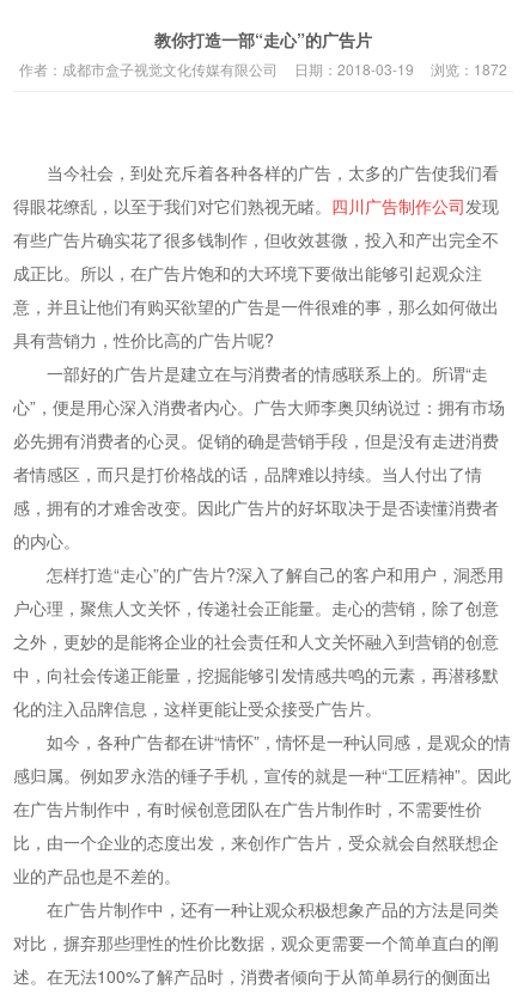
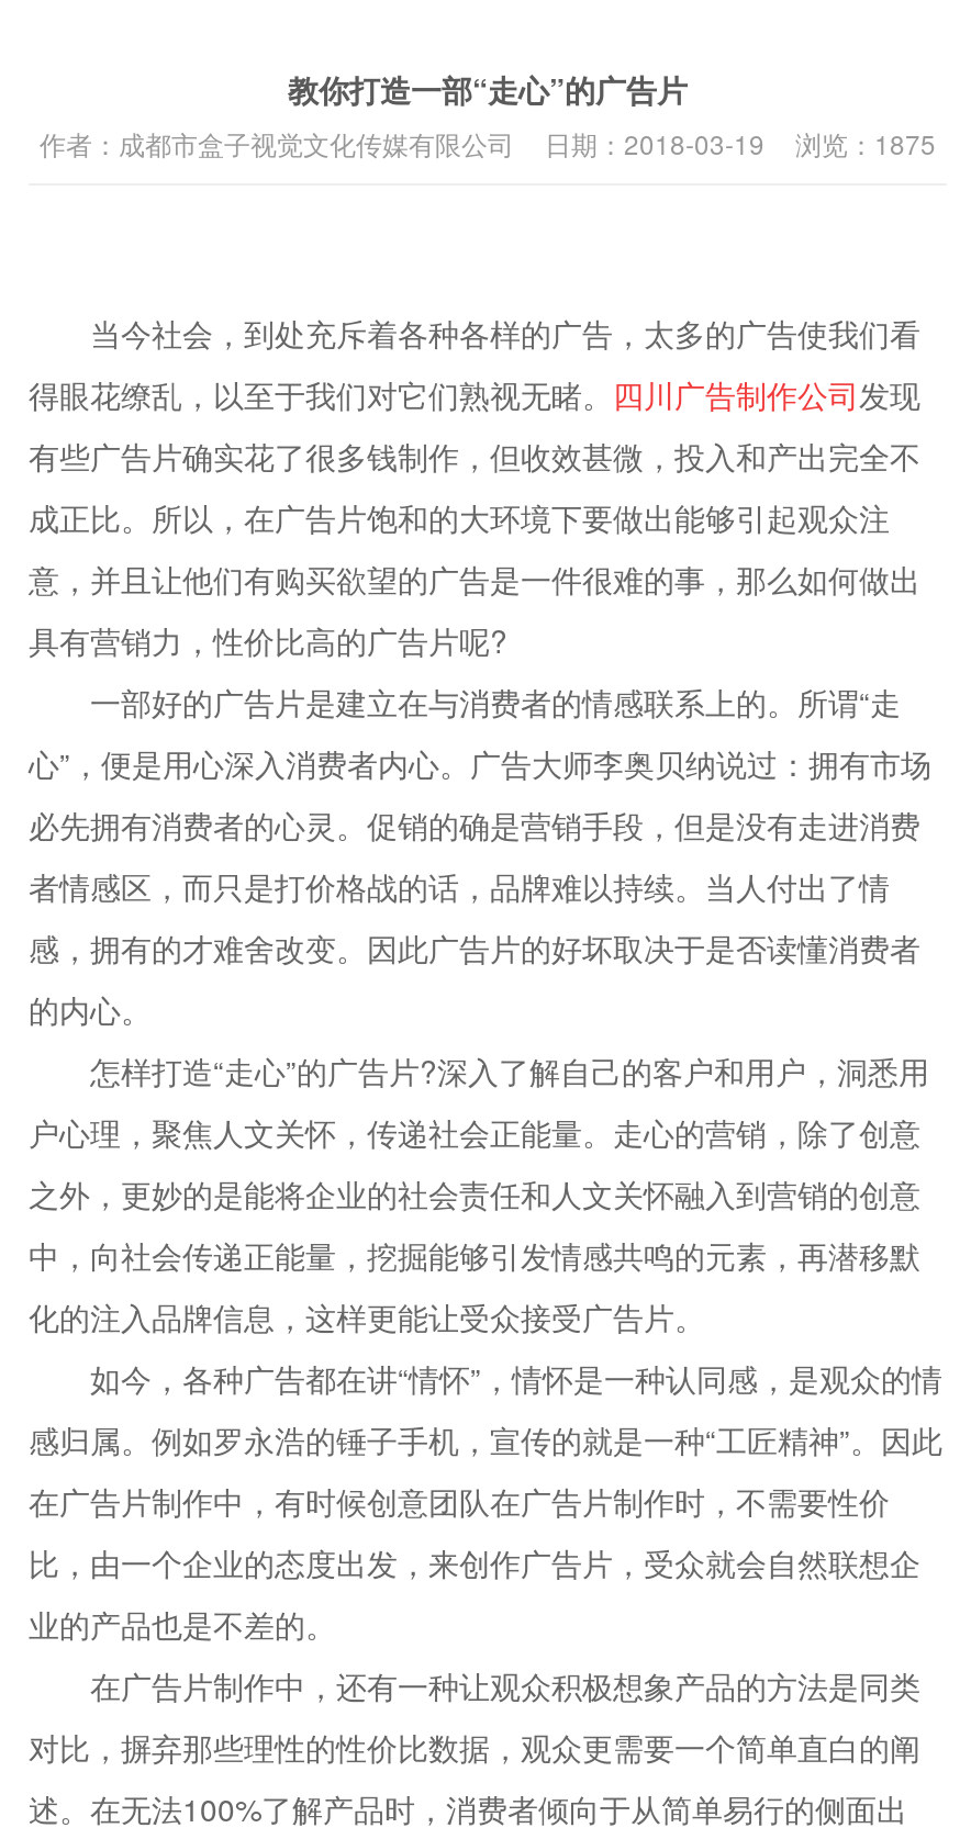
[19,58,507,79] 作者：成都市盒子视觉文化传媒有限公司 日期：2018-03-19 浏览：1872 -> [40,124,936,161] 作者：成都市盒子视觉文化传媒有限公司 日期：2018-03-19 浏览：1875

